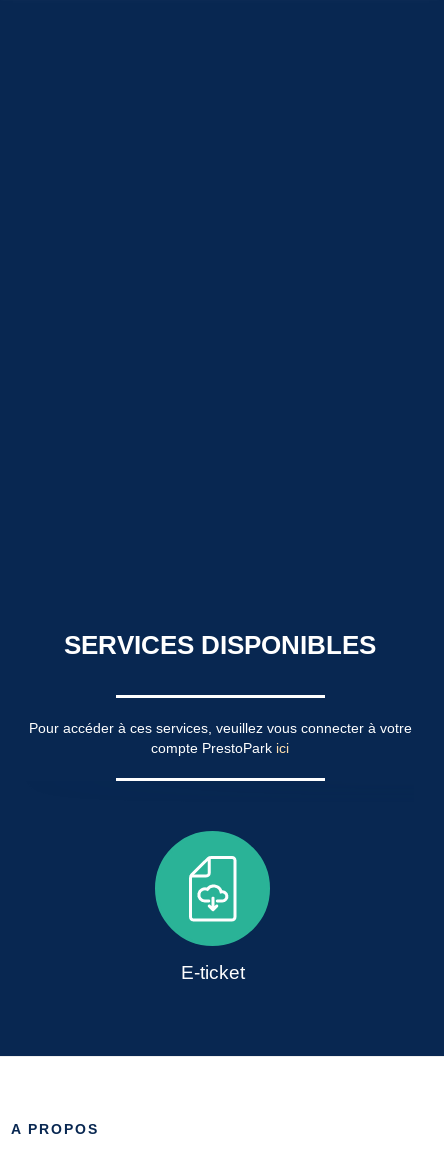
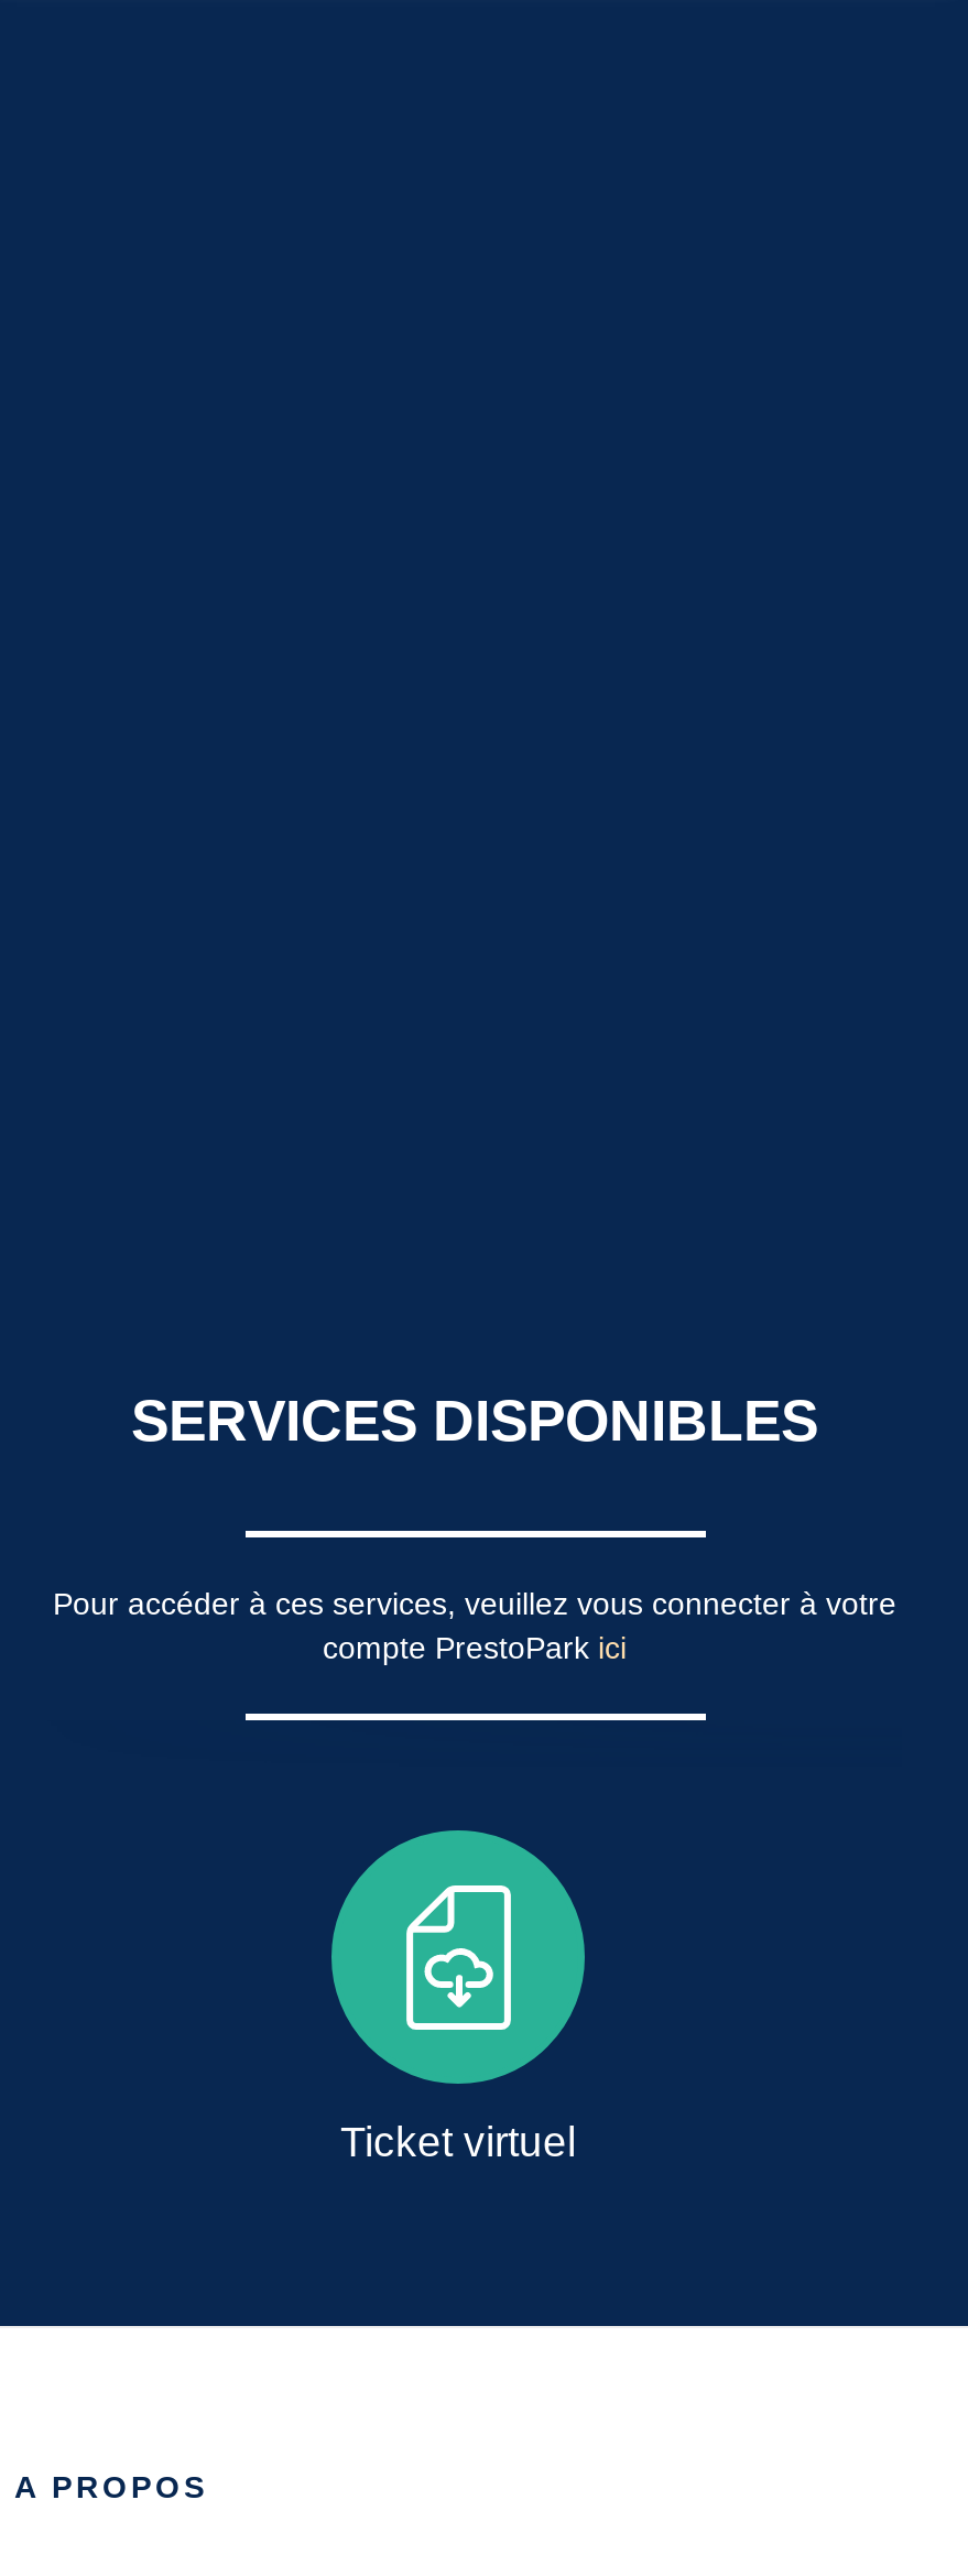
[180,962,244,983] E-ticket -> [340,2119,576,2165] Ticket virtuel

